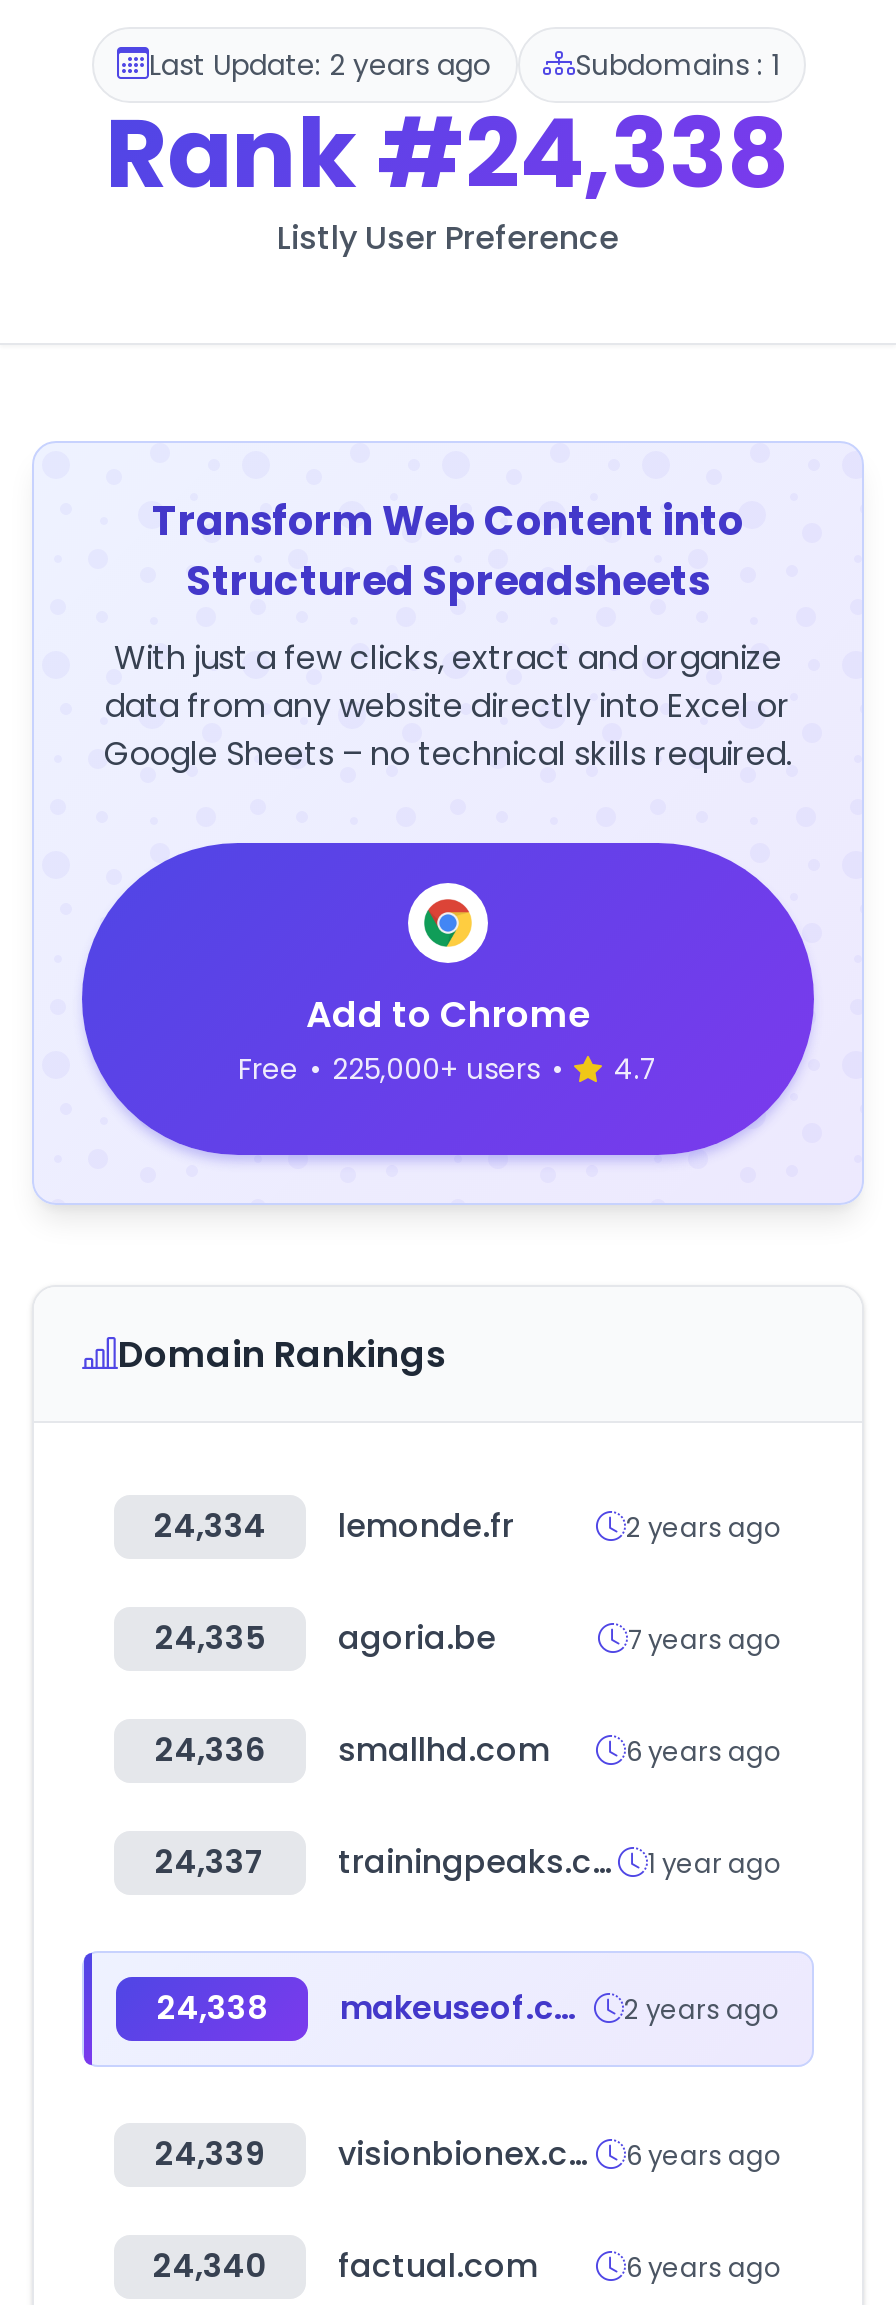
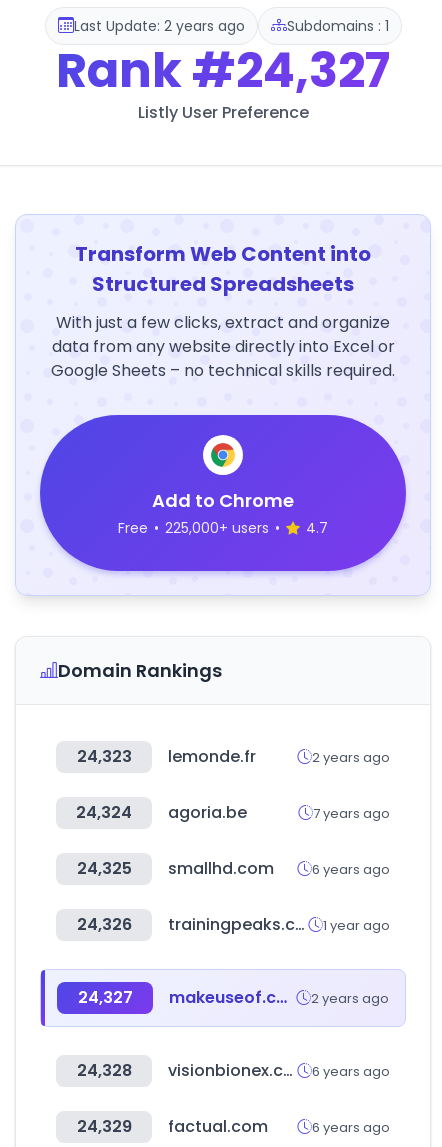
[105,87,791,221] Rank #24,338 -> [56,37,390,104] Rank #24,327
[154,1503,514,1549] 24,334 lemonde.fr -> [76,745,256,768] 24,323 lemonde.fr
[155,1615,496,1661] 24,335 agoria.be -> [76,801,247,824] 24,324 agoria.be
[155,1727,782,1773] 24,336 smallhd.com 6 years ago -> [76,857,390,880] 24,325 smallhd.com 6 years ago
[155,1839,265,1885] 24,337 -> [76,913,131,936] 24,326
[157,1985,267,2031] 24,338 -> [77,986,132,1009] 24,327
[155,2131,265,2177] 24,339 -> [76,1059,131,1082] 24,328
[153,2243,538,2289] 24,340 factual.com -> [76,1115,268,1138] 24,329 factual.com

